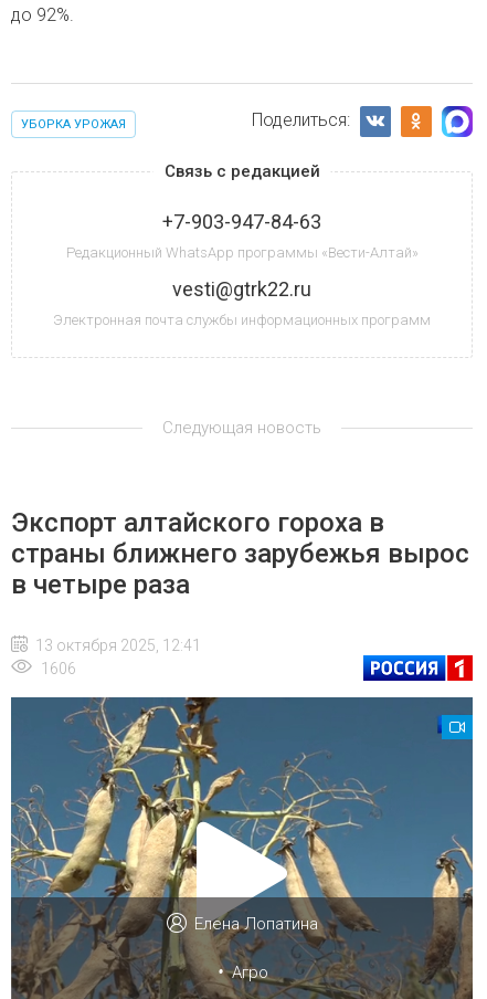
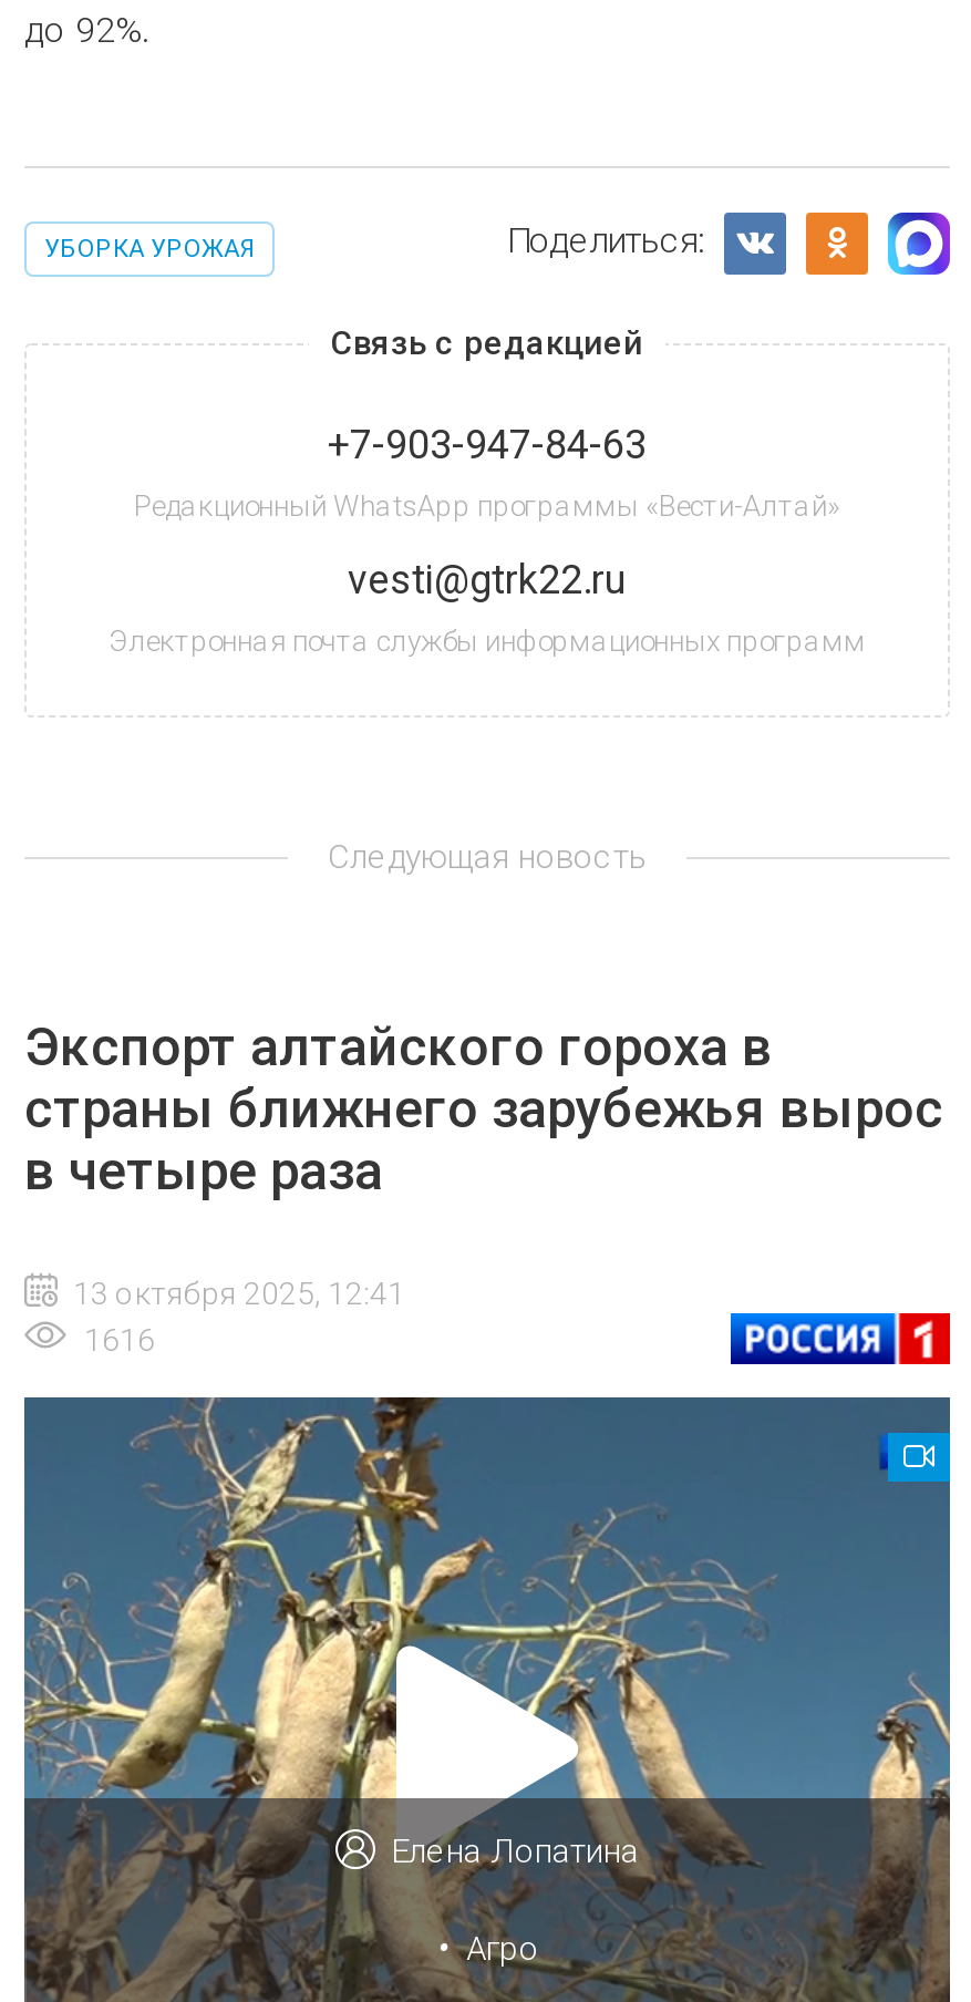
[38,660,76,677] 1606 -> [78,1322,155,1358] 1616

